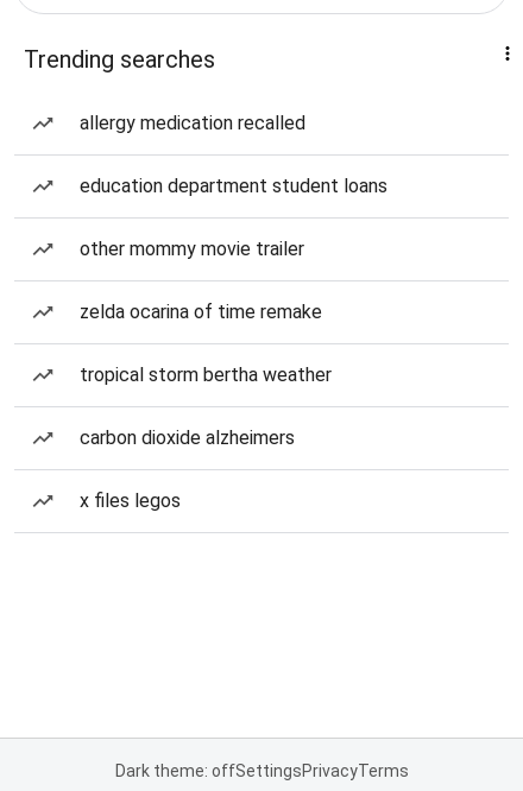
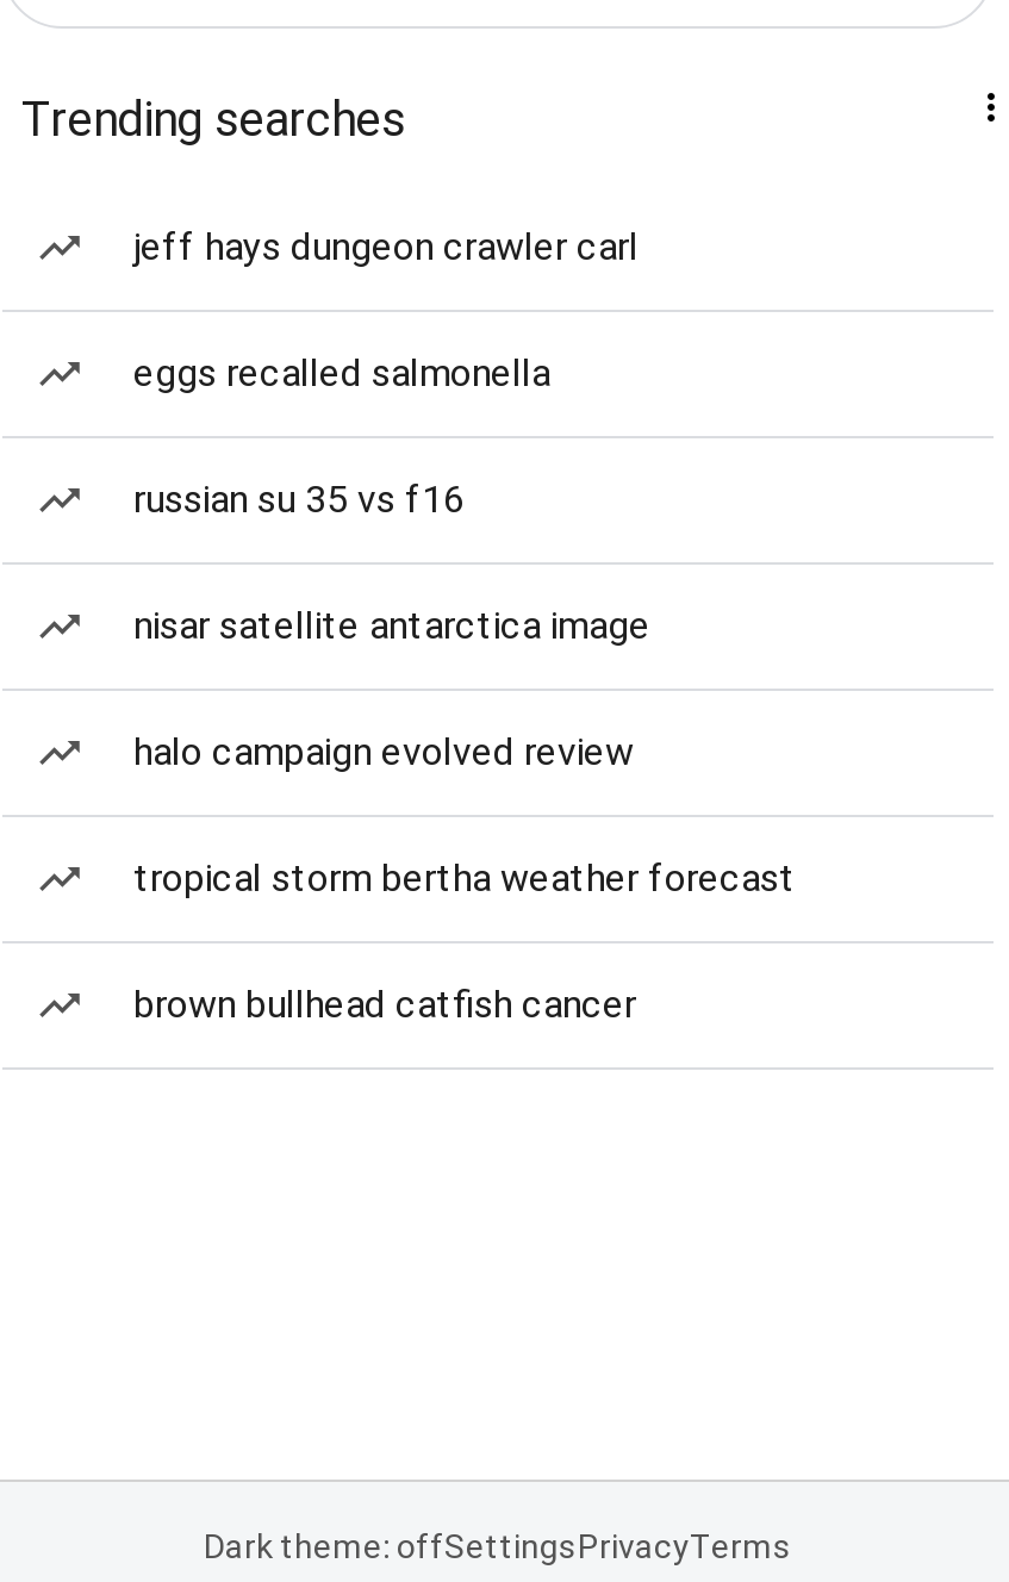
[80,112,305,134] allergy medication recalled -> [133,224,639,269] jeff hays dungeon crawler carl
[80,175,387,197] education department student loans -> [133,350,550,395] eggs recalled salmonella
[80,238,304,260] other mommy movie trailer -> [133,477,465,522] russian su 35 vs f16
[80,300,322,323] zelda ocarina of time remake -> [133,603,650,648] nisar satellite antarctica image
[80,363,332,386] tropical storm bertha weather -> [133,729,634,774] halo campaign evolved review
[80,426,295,449] carbon dioxide alzheimers -> [133,855,796,901] tropical storm bertha weather forecast
[80,489,181,512] x files legos -> [133,982,636,1027] brown bullhead catfish cancer

